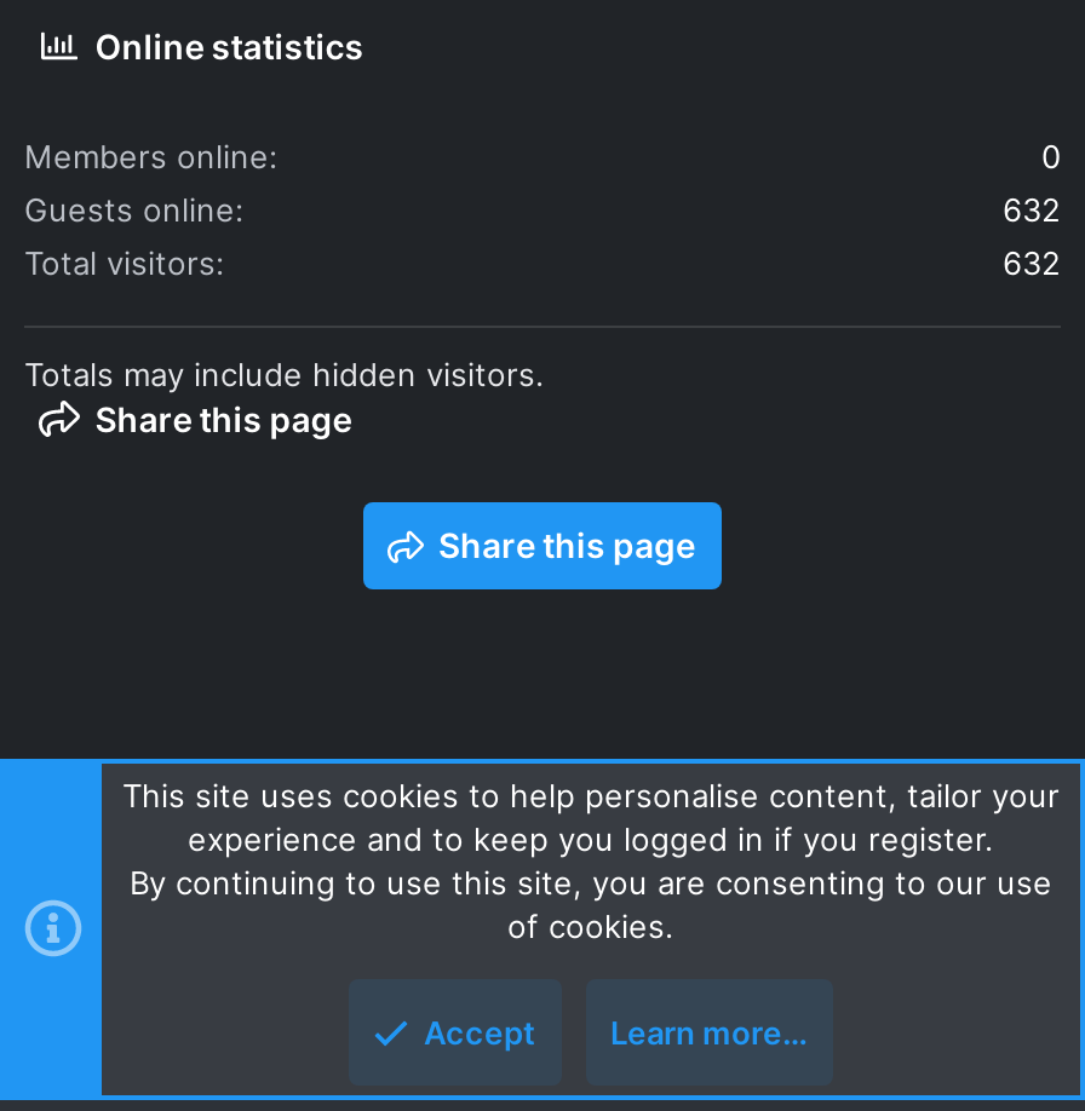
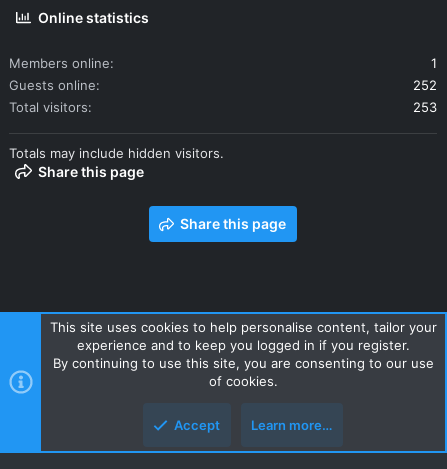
[1041,137,1061,175] 0 -> [431,55,437,71] 1
[1003,190,1061,229] 632 -> [413,77,437,93] 252
[1003,243,1061,282] 632 -> [413,99,437,115] 253

